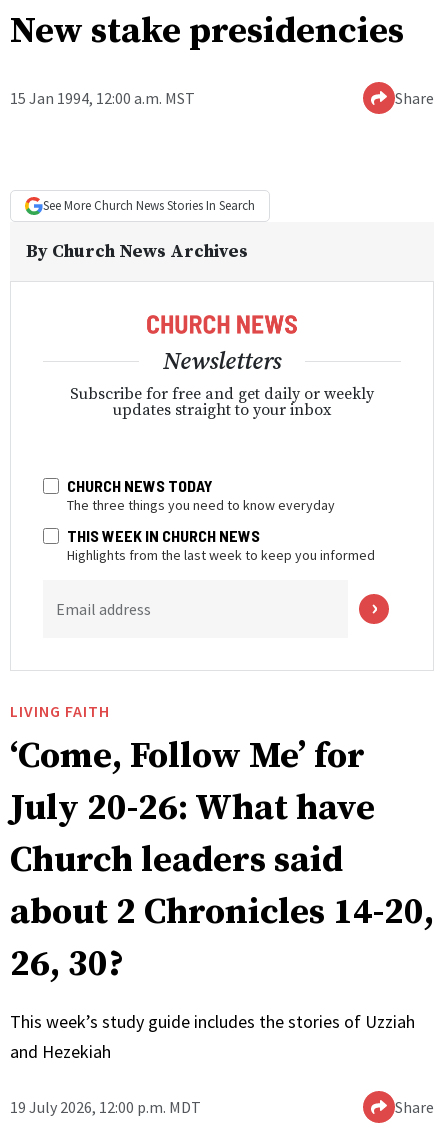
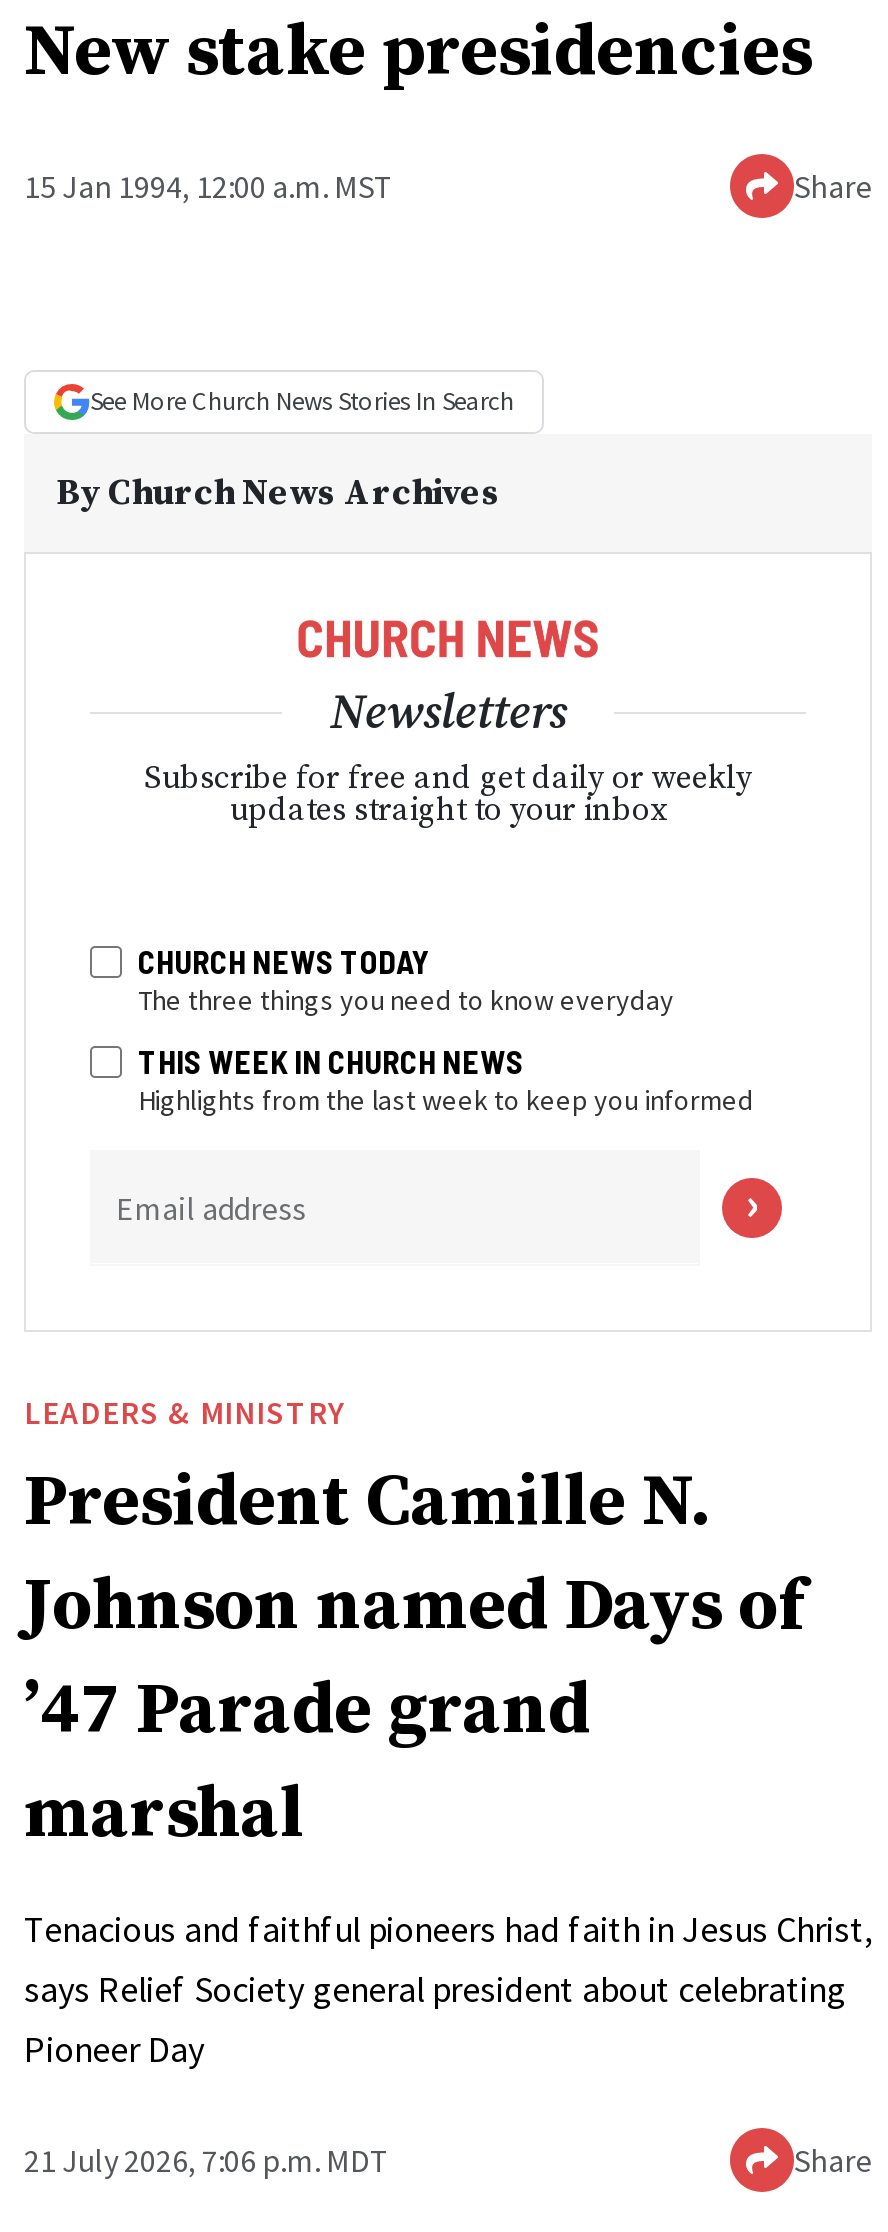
[10,701,434,987] LIVING FAITH | ‘Come, Follow Me’ for | July 20-26: What have | Church leaders said | about 2 Chronicles 14-20, | 26, 30? -> [24,1391,804,1859] LEADERS & MINISTRY | President Camille N. | Johnson named Days of | ’47 Parade grand | marshal
[10,1010,415,1063] This week’s study guide includes the stories of Uzziah | and Hezekiah -> [24,1905,872,2071] Tenacious and faithful pioneers had faith in Jesus Christ, | says Relief Society general president about celebrating | Pioneer Day
[10,1097,201,1117] 19 July 2026, 12:00 p.m. MDT -> [24,2139,390,2179] 21 July 2026, 7:06 p.m. MDT

